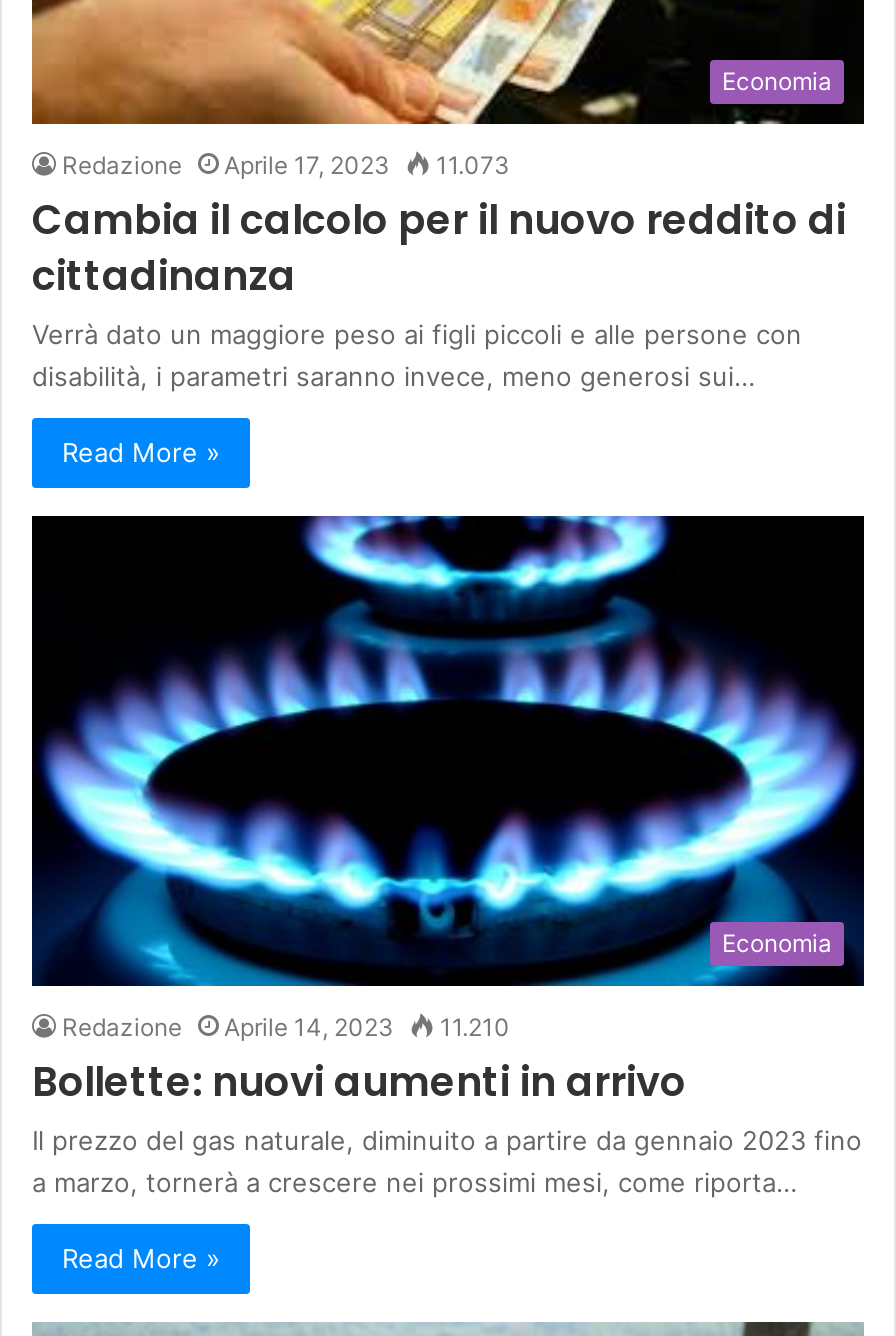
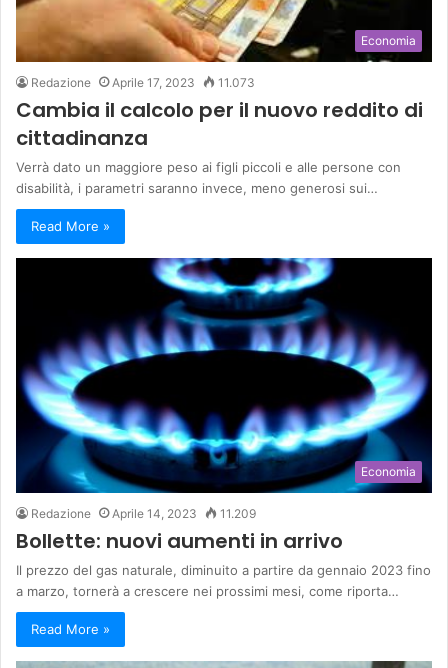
[62,1012,510,1042] Redazione Aprile 14, 2023 11.210 -> [31,506,256,521] Redazione Aprile 14, 2023 11.209

